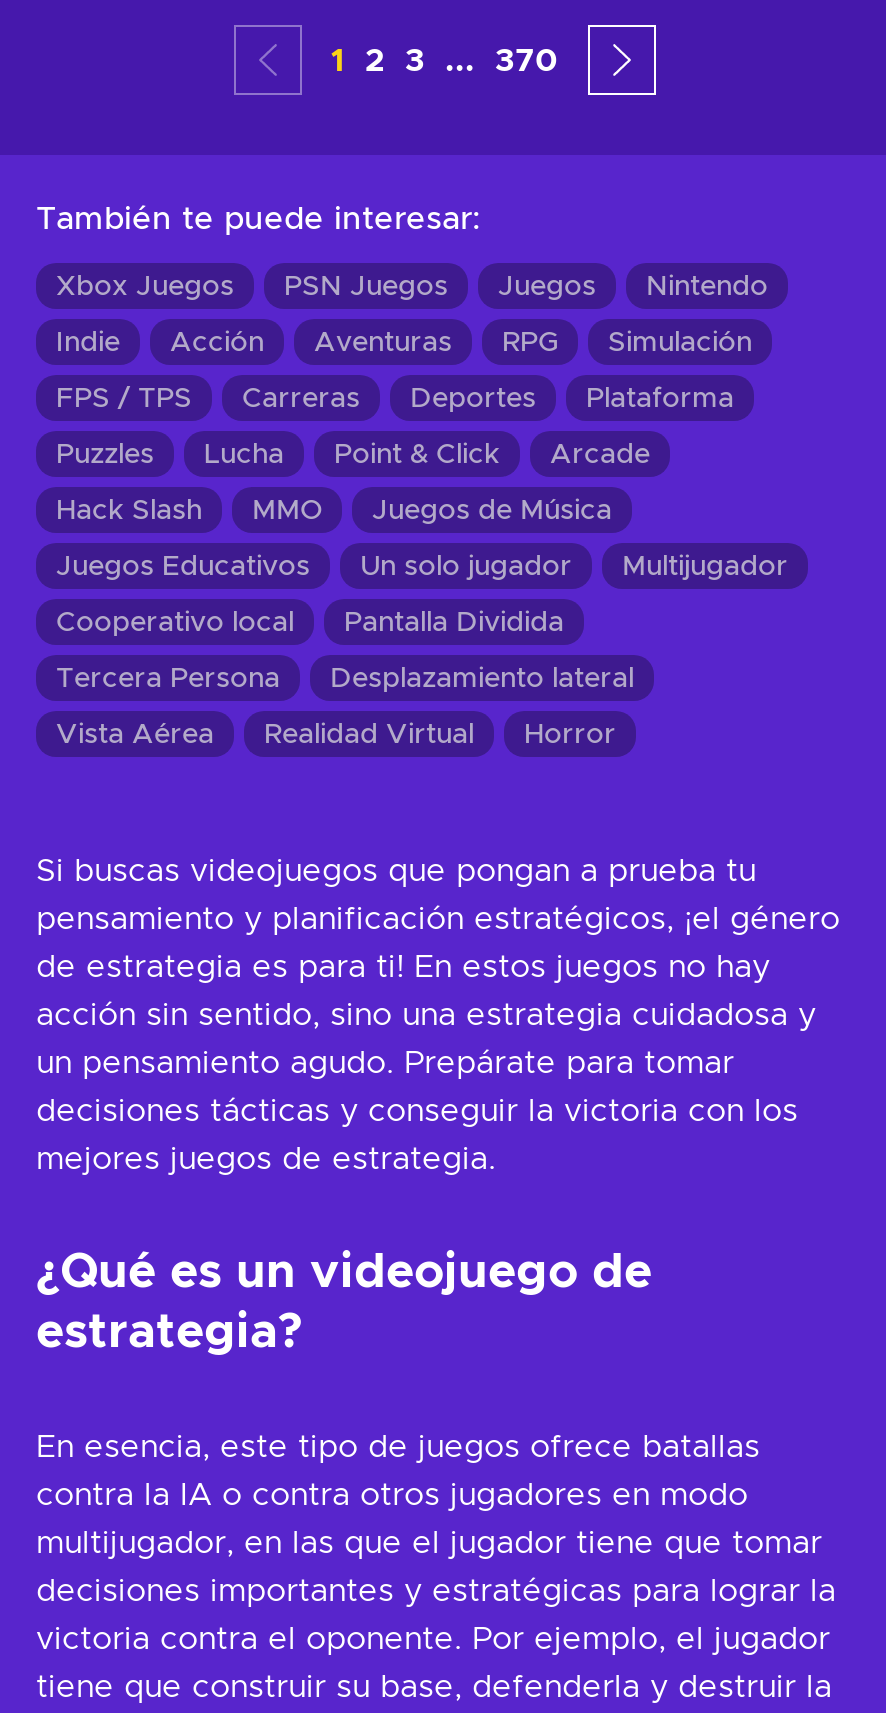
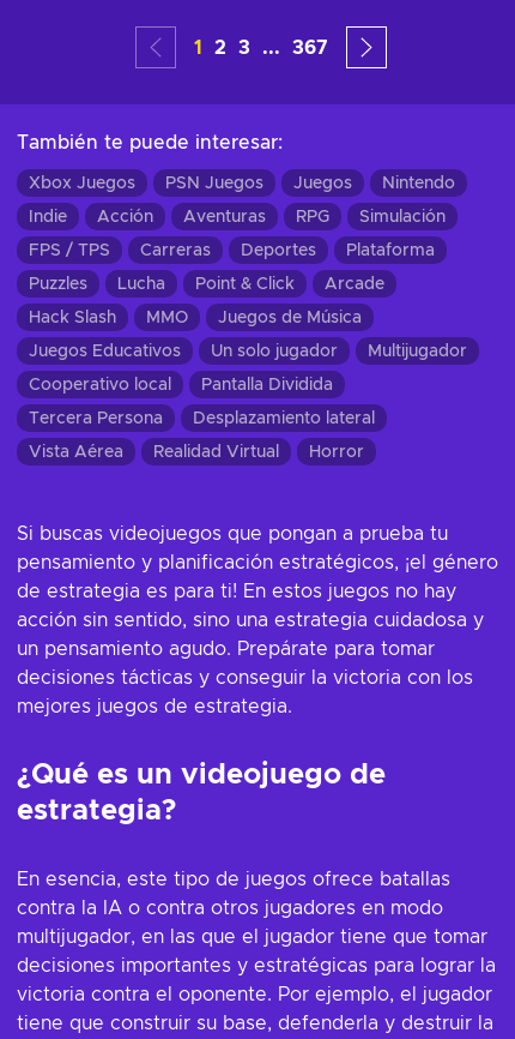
[495,44,557,76] 370 -> [292,38,328,57] 367

